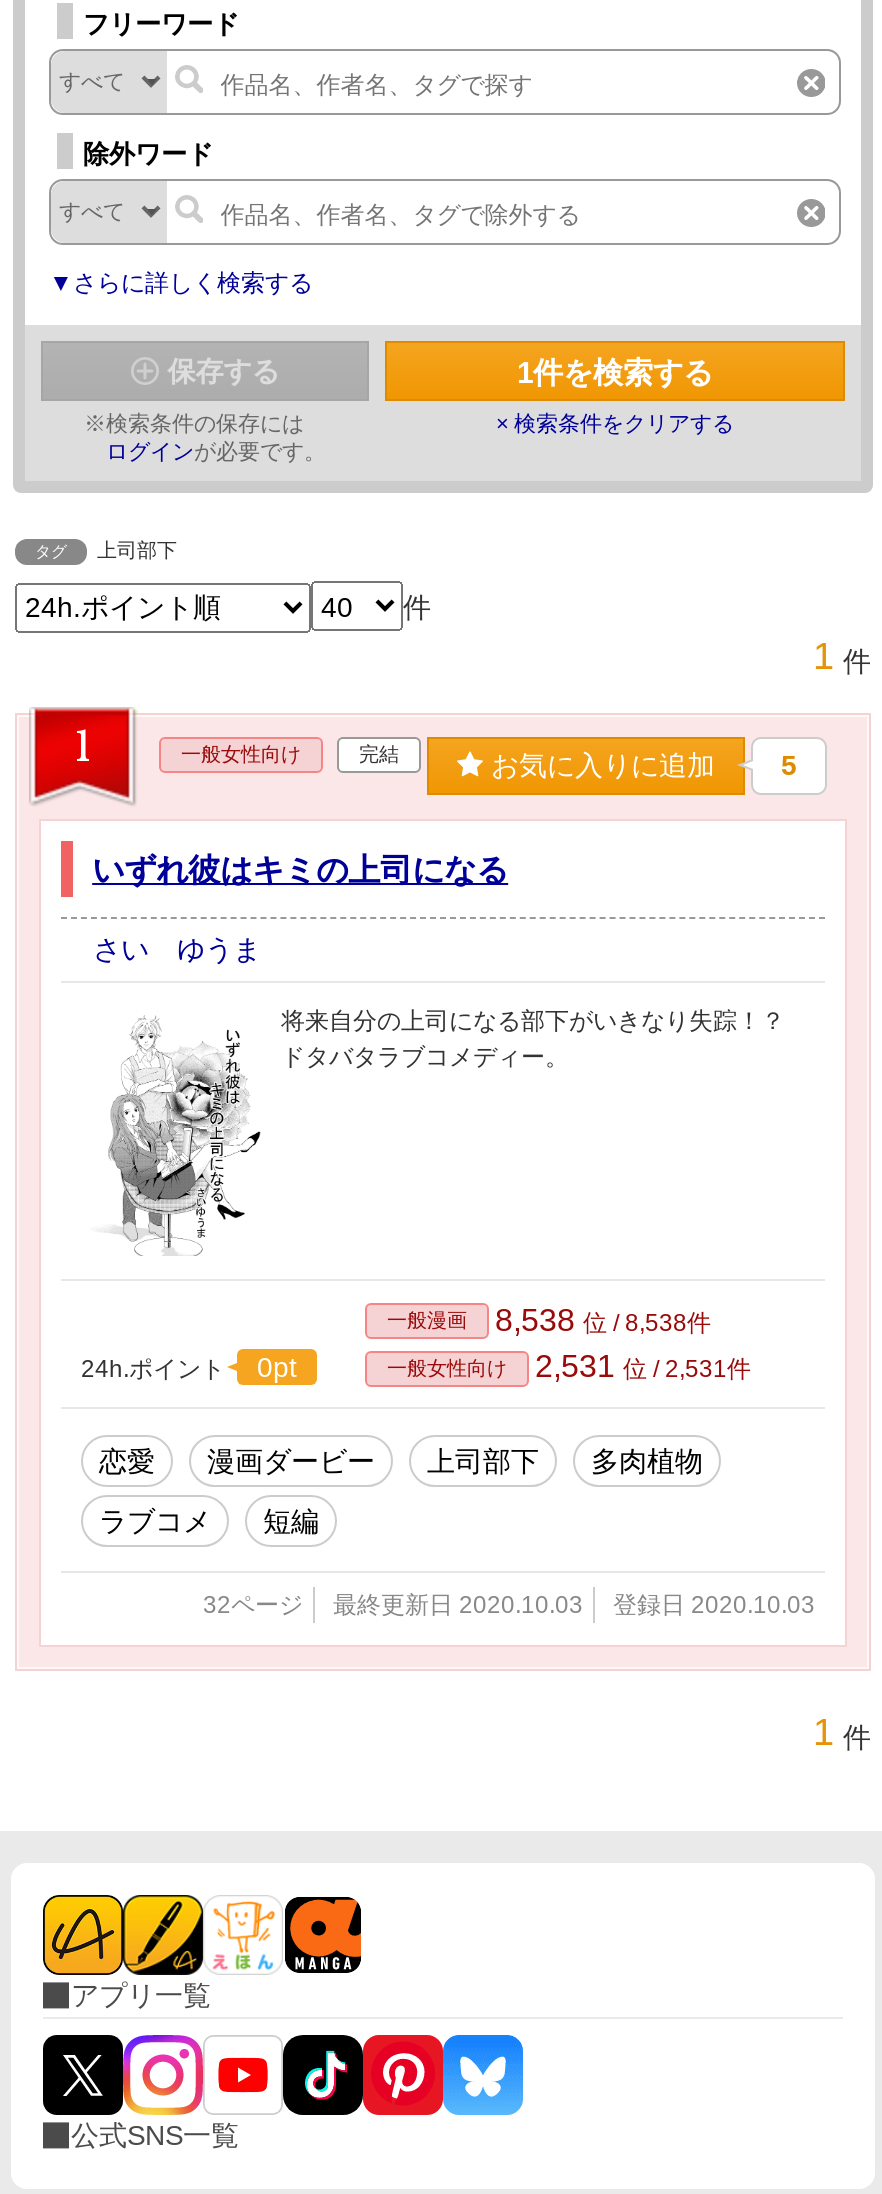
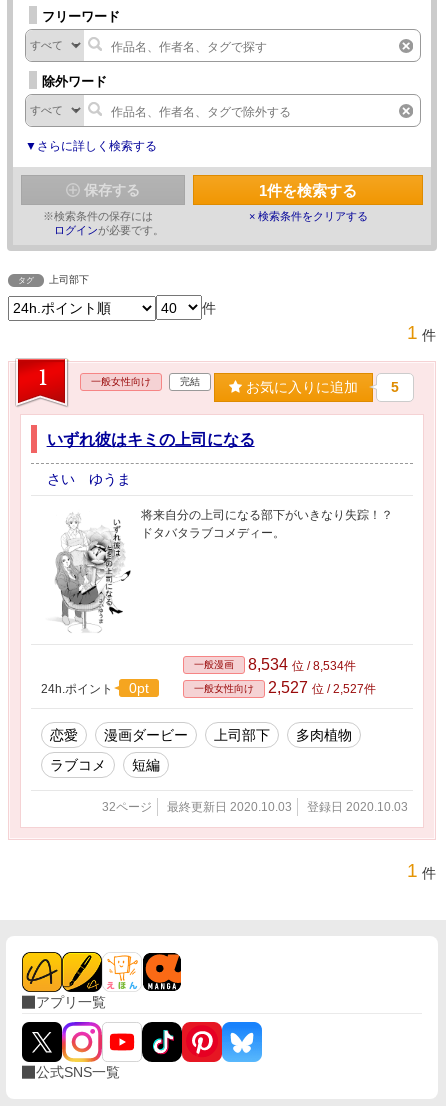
[387,1303,711,1337] 一般漫画 8,538位 / 8,538件 -> [194,656,356,673] 一般漫画 8,534位 / 8,534件
[387,1349,751,1383] 一般女性向け 2,531位 / 2,531件 -> [194,679,376,696] 一般女性向け 2,527位 / 2,527件

